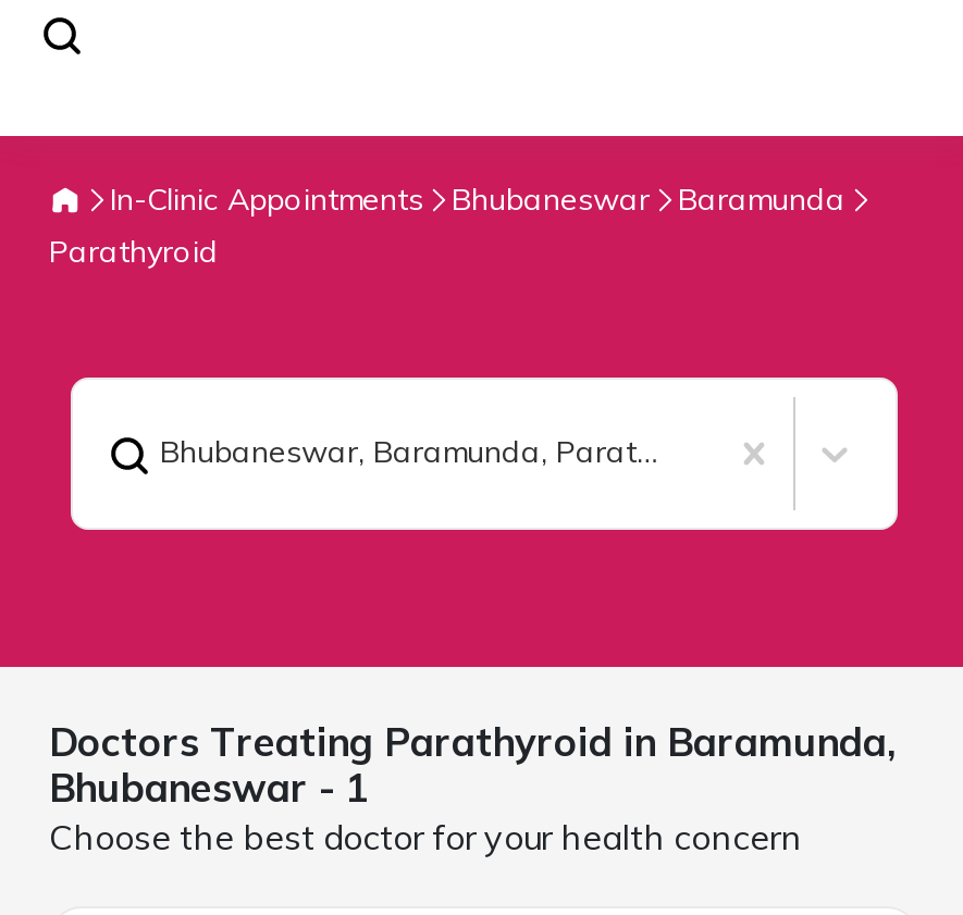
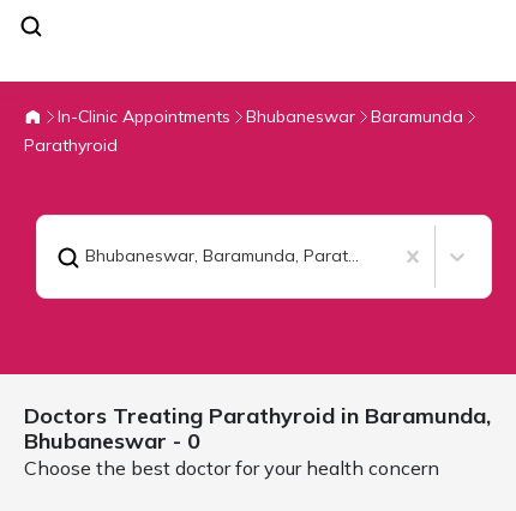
[49,762,369,812] Bhubaneswar - 1 -> [24,427,200,454] Bhubaneswar - 0

